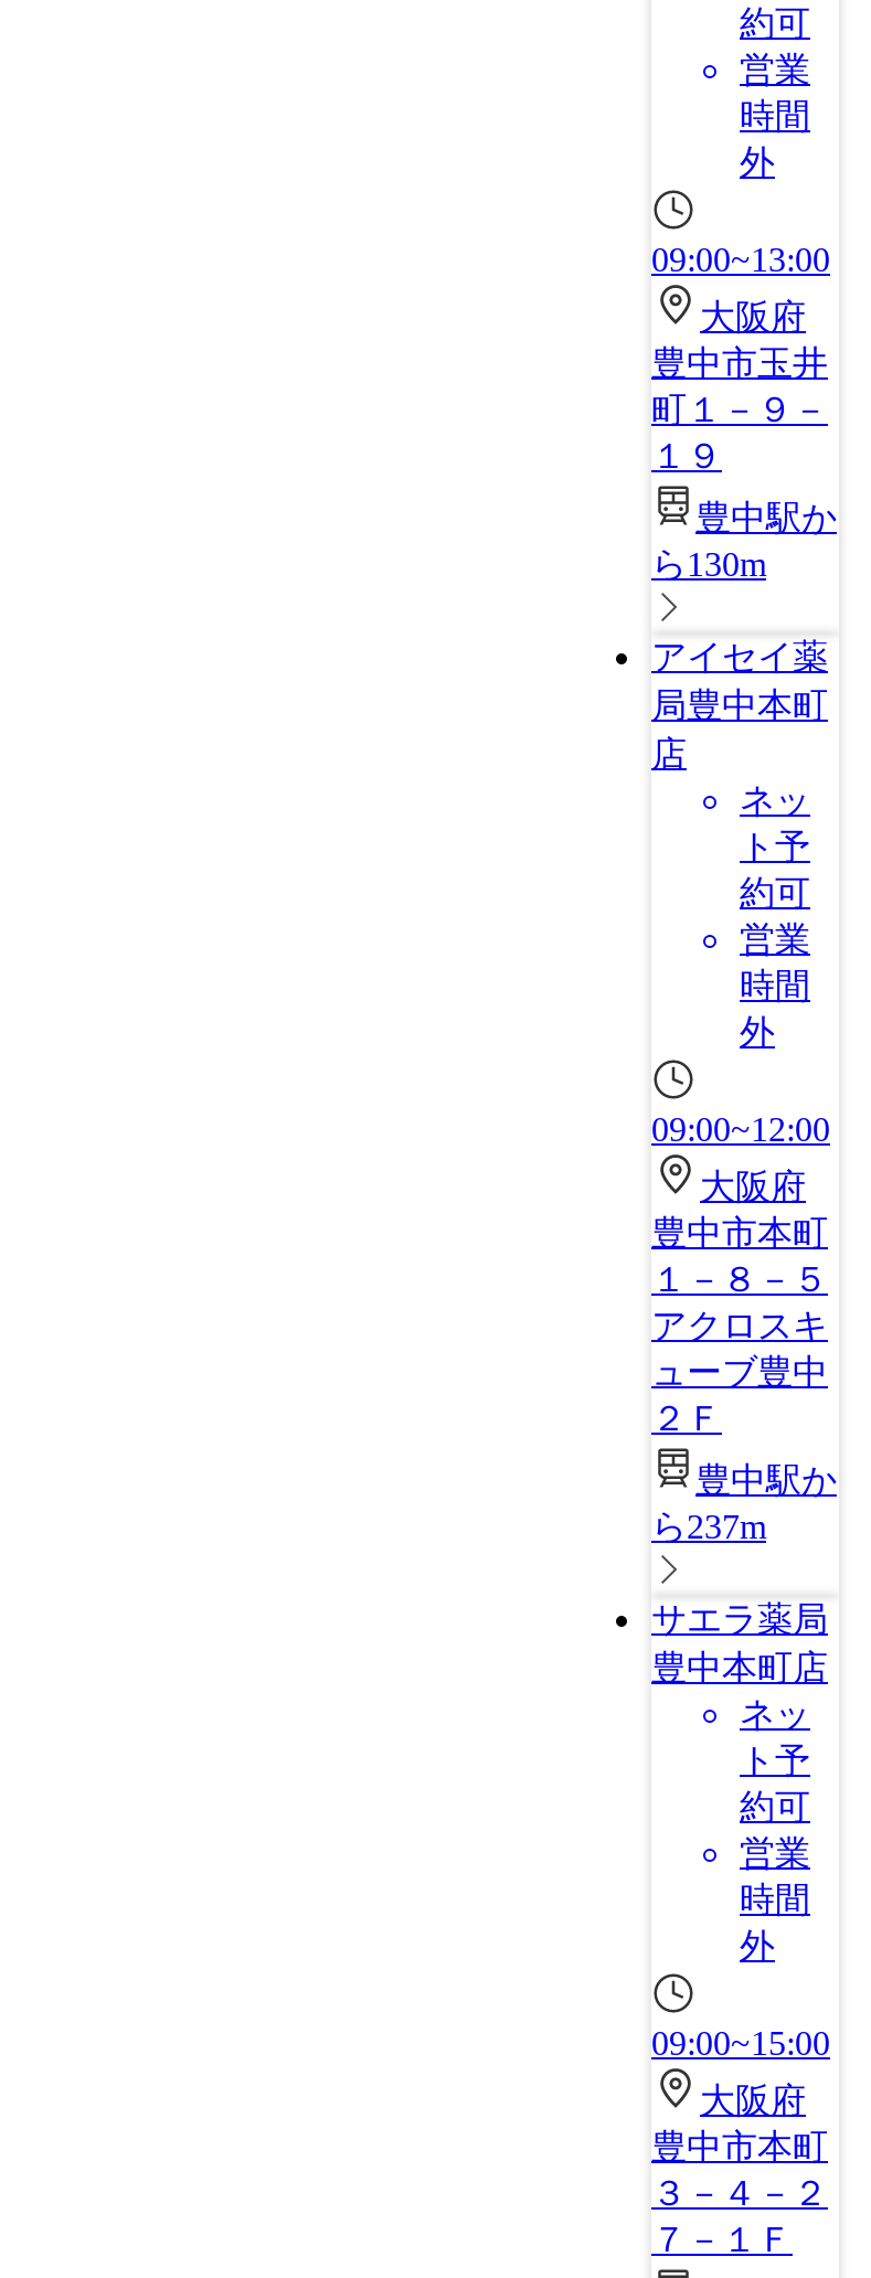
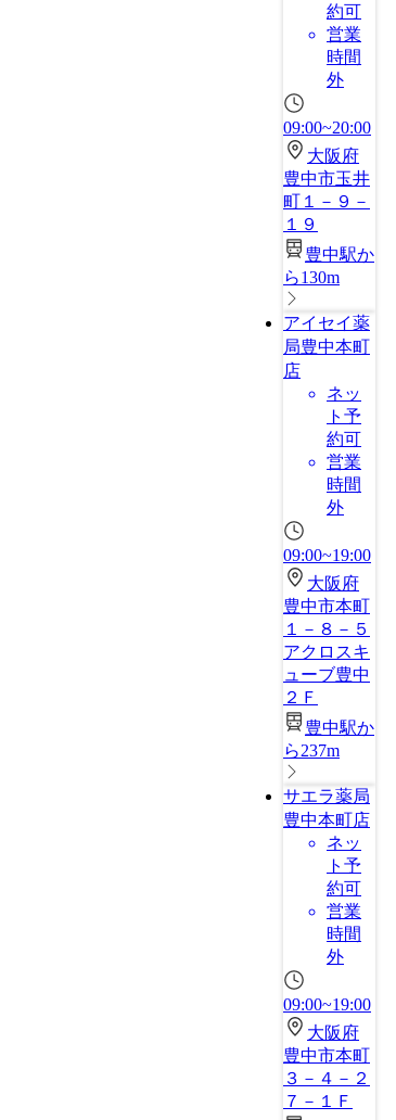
[651,241,830,278] 09:00~13:00 -> [283,118,371,137] 09:00~20:00
[651,1110,830,1148] 09:00~12:00 -> [283,546,371,564] 09:00~19:00
[651,2024,830,2062] 09:00~15:00 -> [283,995,371,1014] 09:00~19:00

